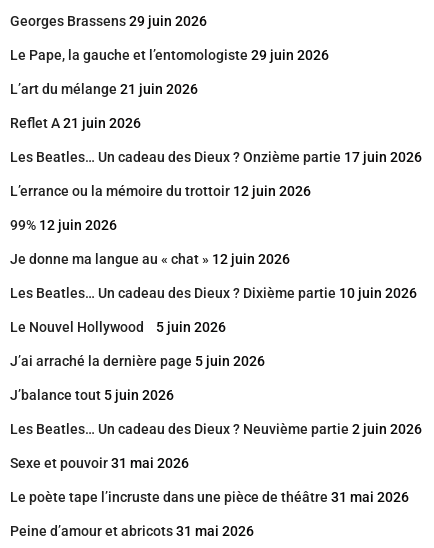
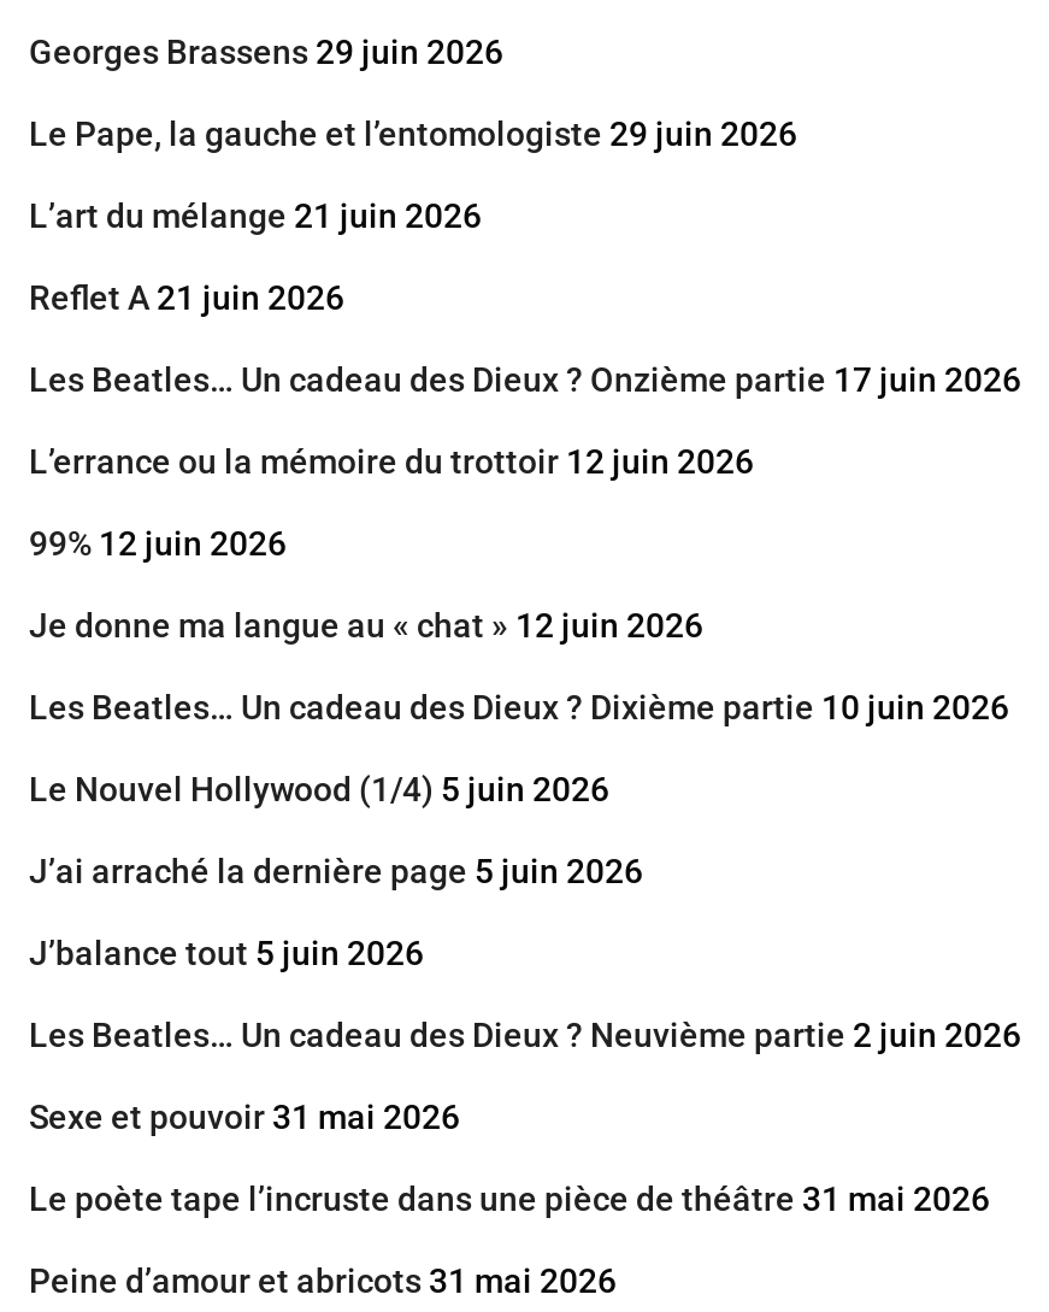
[10,319,226,335] Le Nouvel Hollywood 5 juin 2026 -> [29,769,609,808] Le Nouvel Hollywood (1/4) 5 juin 2026

